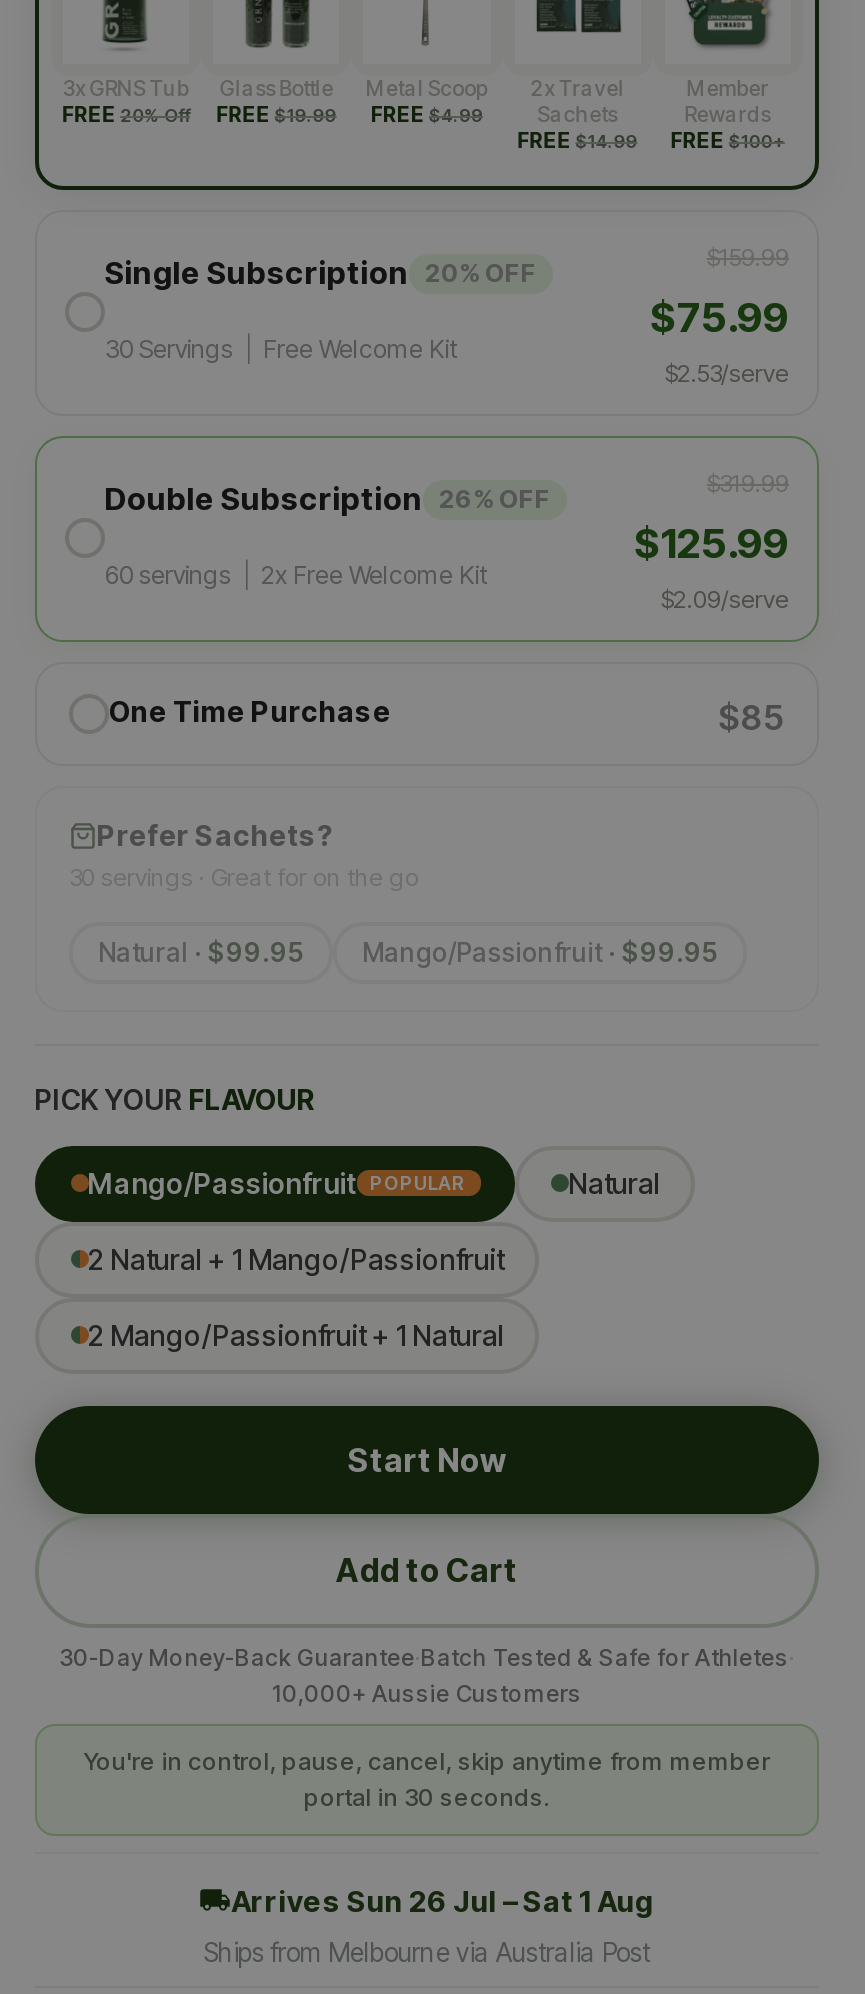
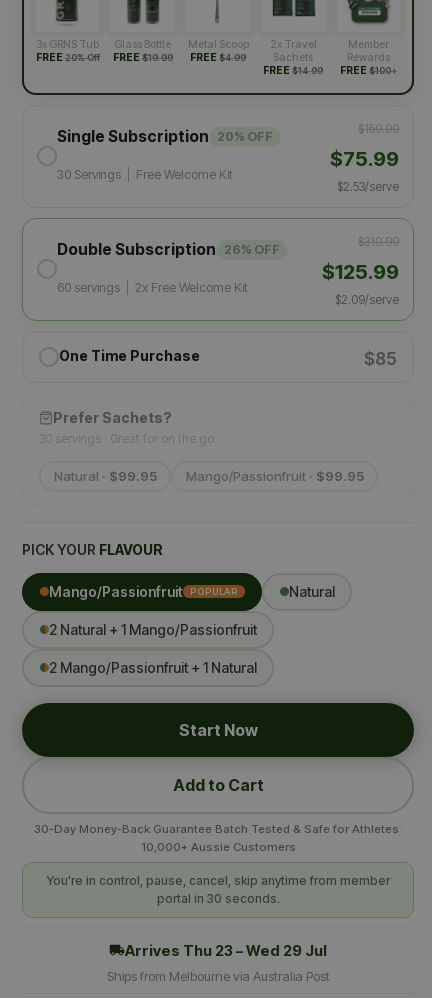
[231,1883,655,1917] Arrives Sun 26 Jul – Sat 1 Aug -> [125,942,327,959] Arrives Thu 23 – Wed 29 Jul

